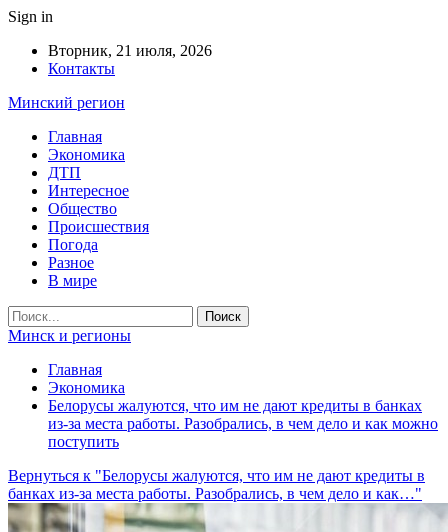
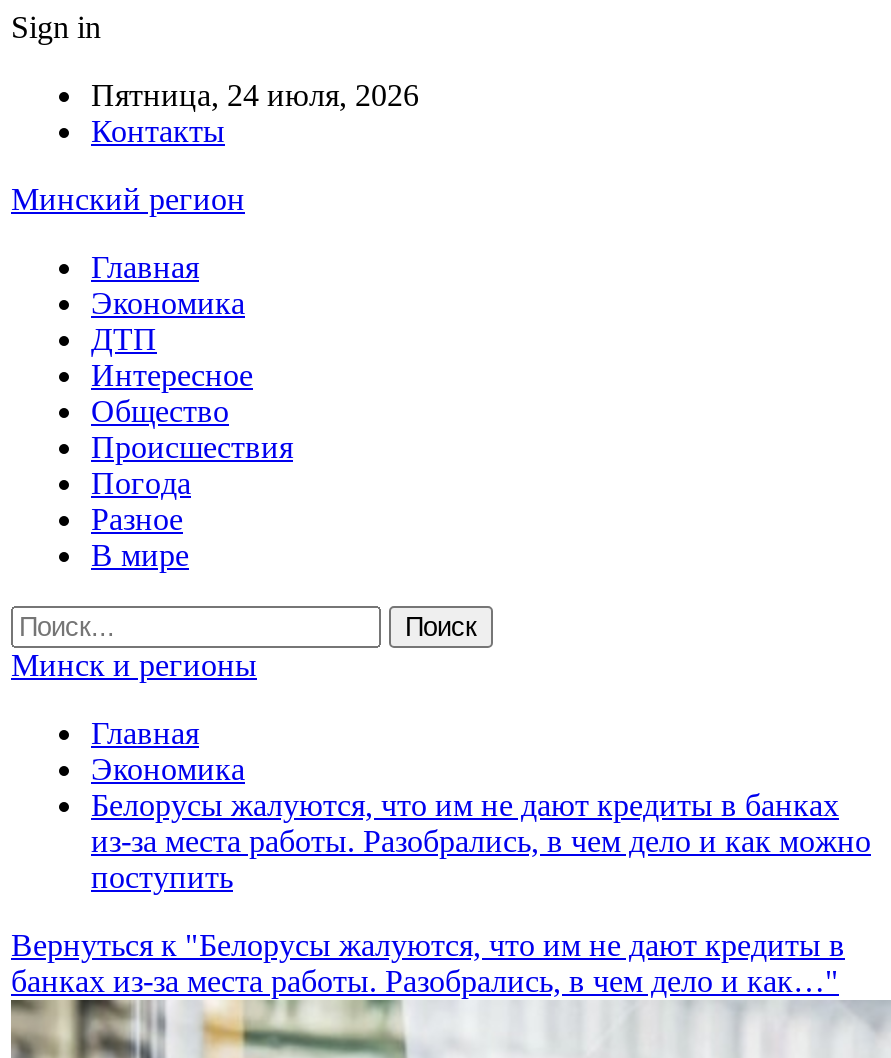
[48,42,212,59] Вторник, 21 июля, 2026 -> [91,78,419,112] Пятница, 24 июля, 2026

